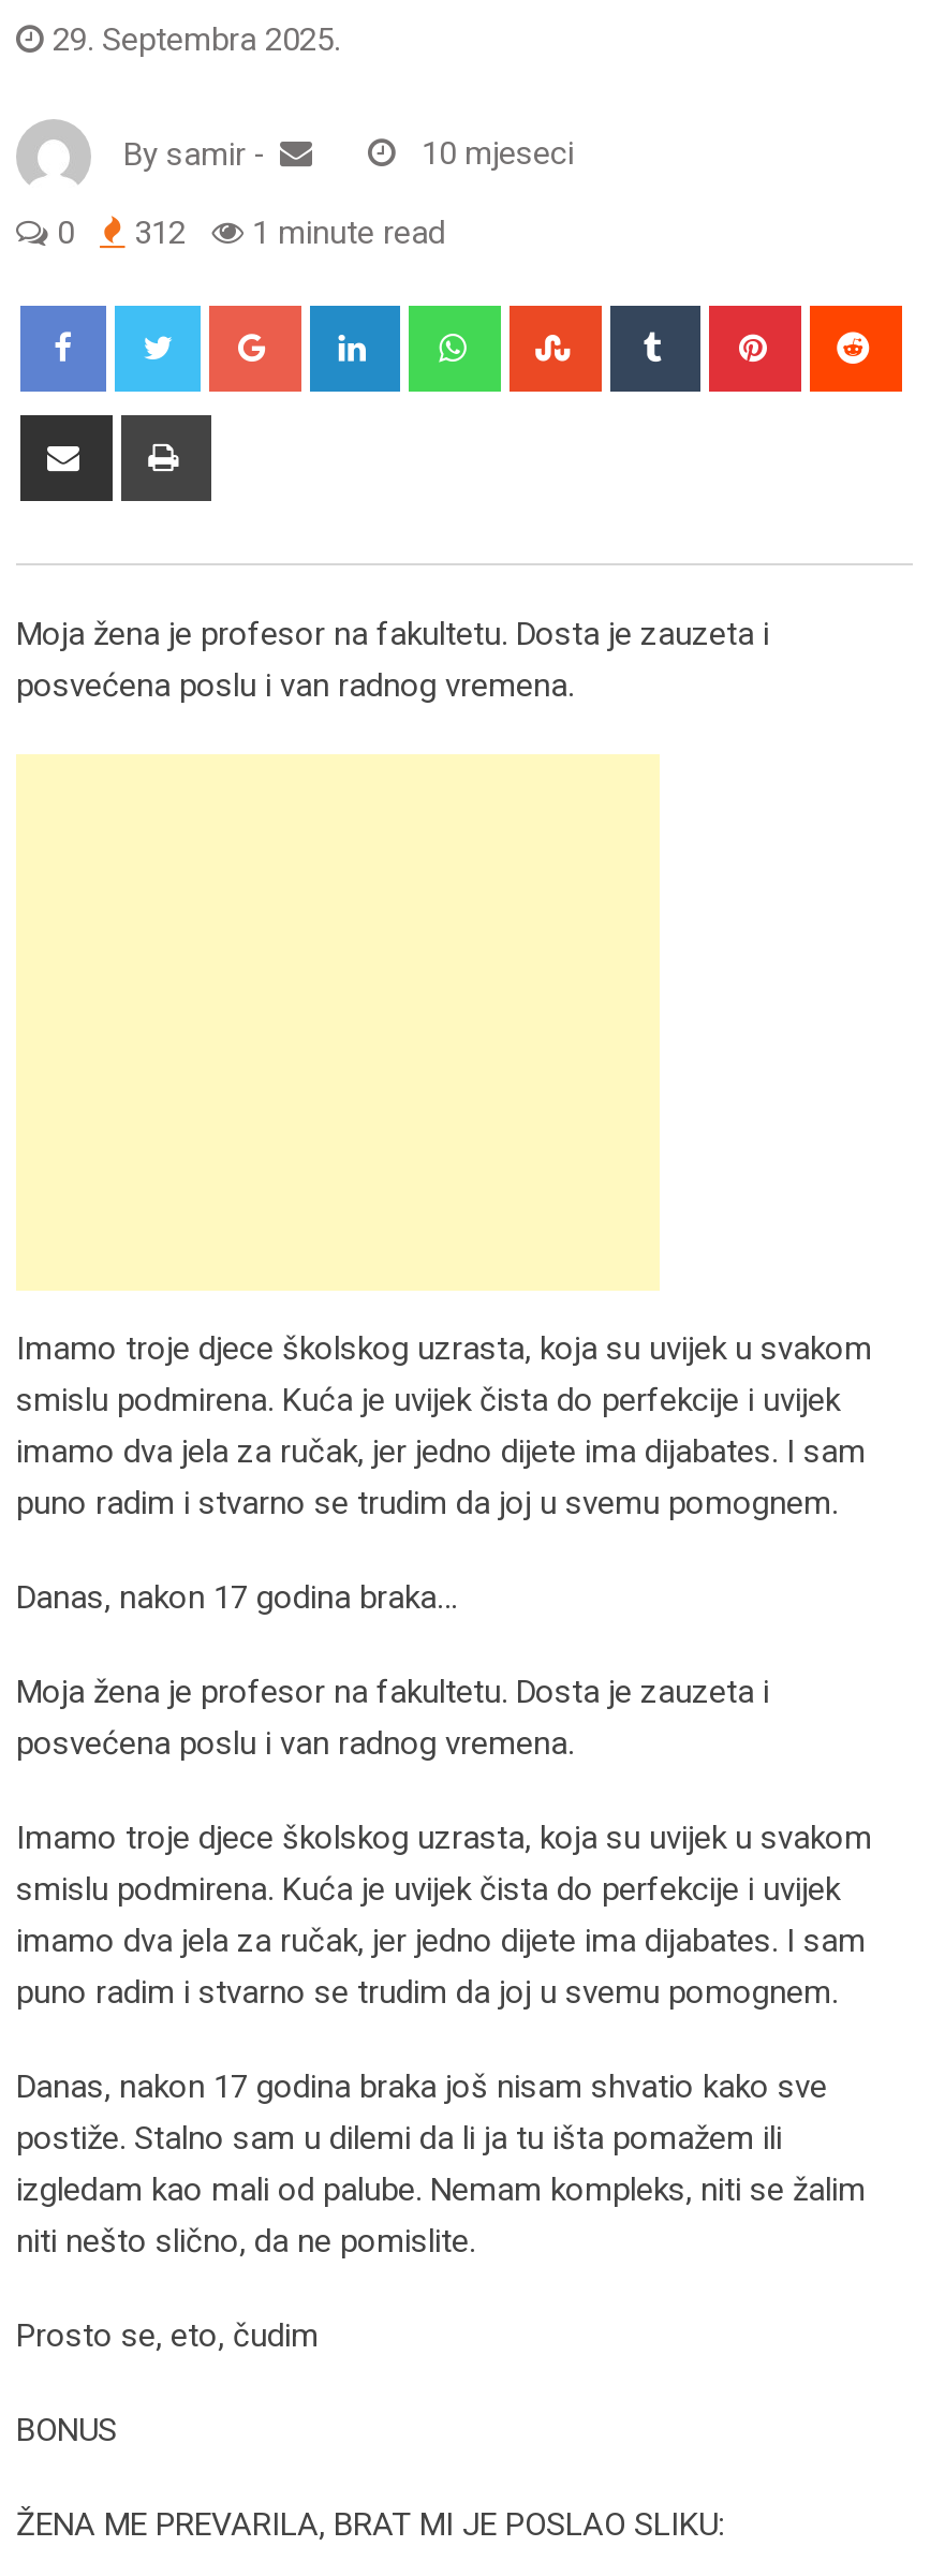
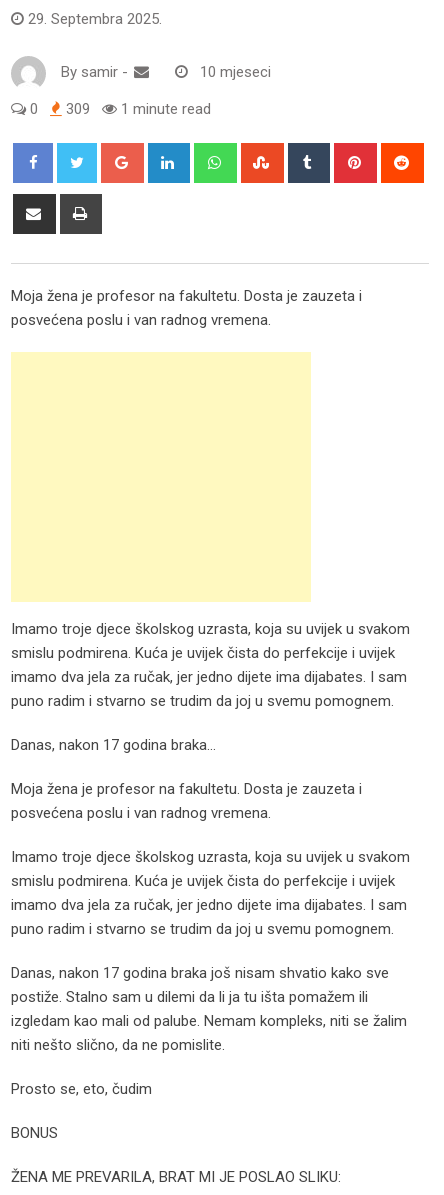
[48,213,445,252] 0 312 1 minute read -> [26,100,211,118] 0 309 1 minute read

